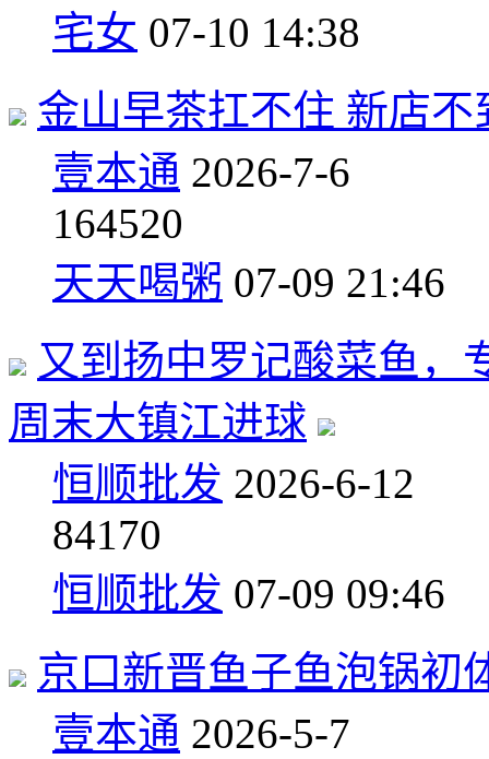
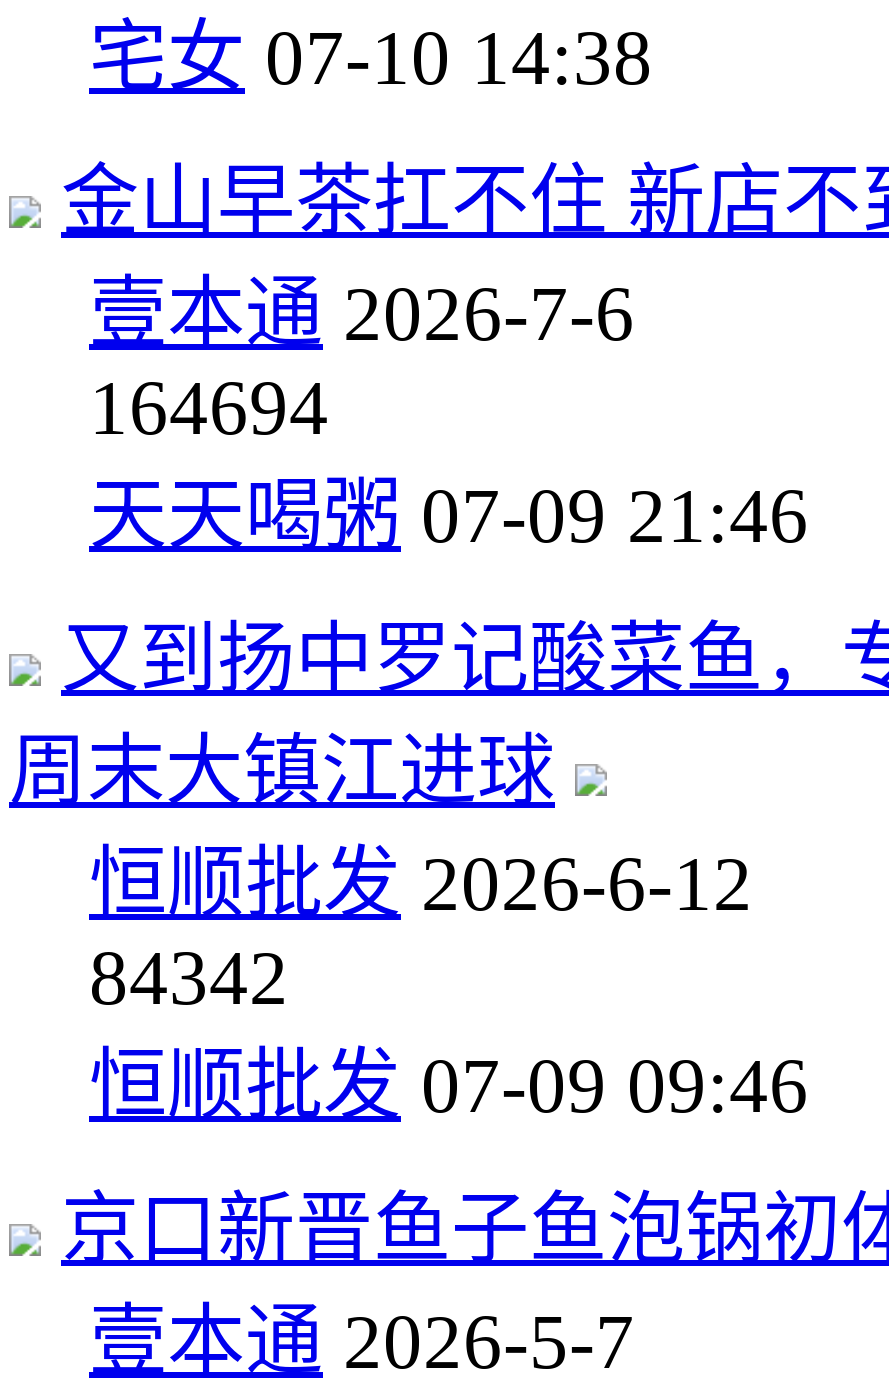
[52,200,183,247] 164520 -> [89,364,329,450] 164694
[52,511,162,558] 84170 -> [89,934,289,1020] 84342

